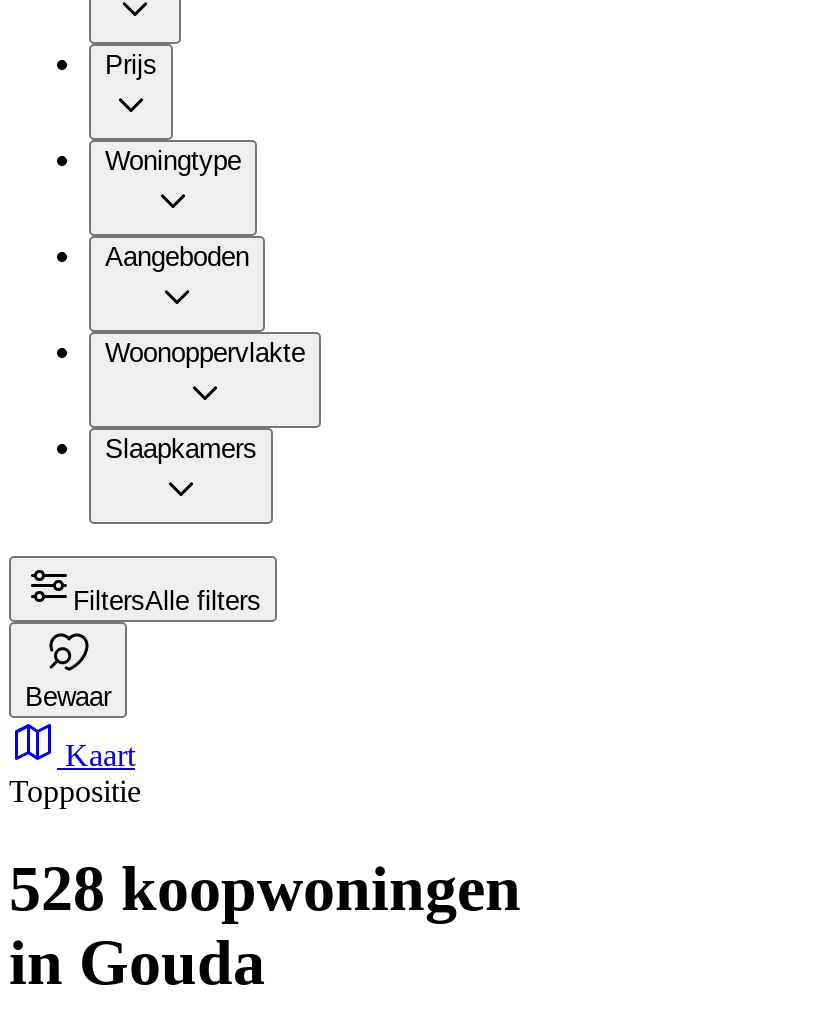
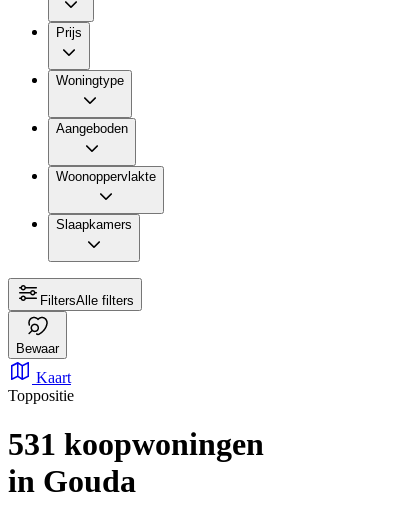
[9,852,521,924] 528 koopwoningen -> [8,426,264,462] 531 koopwoningen

